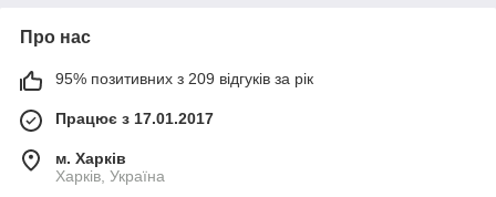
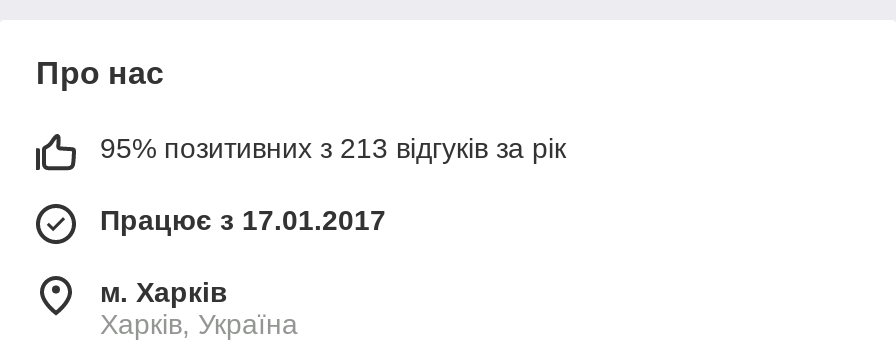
[55,70,313,88] 95% позитивних з 209 відгуків за рік -> [100,133,566,165] 95% позитивних з 213 відгуків за рік

